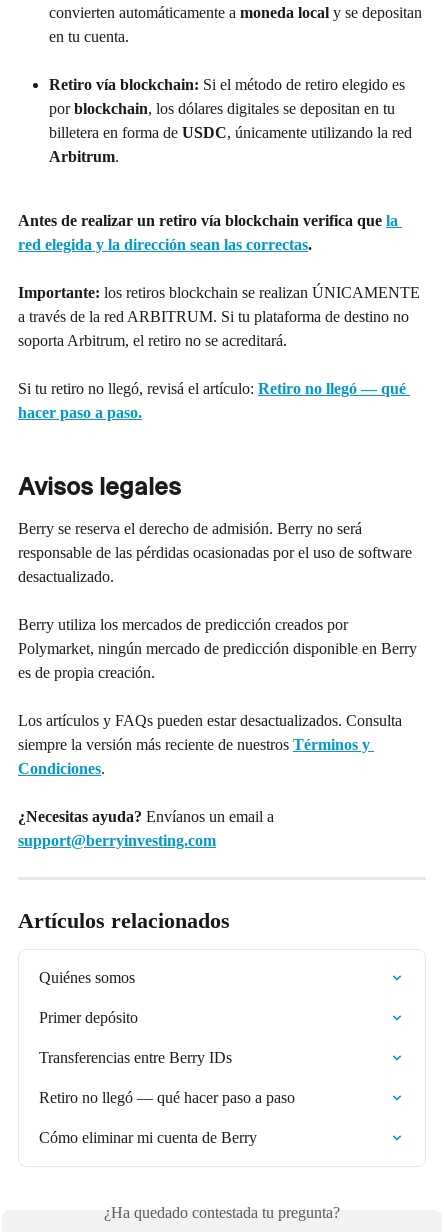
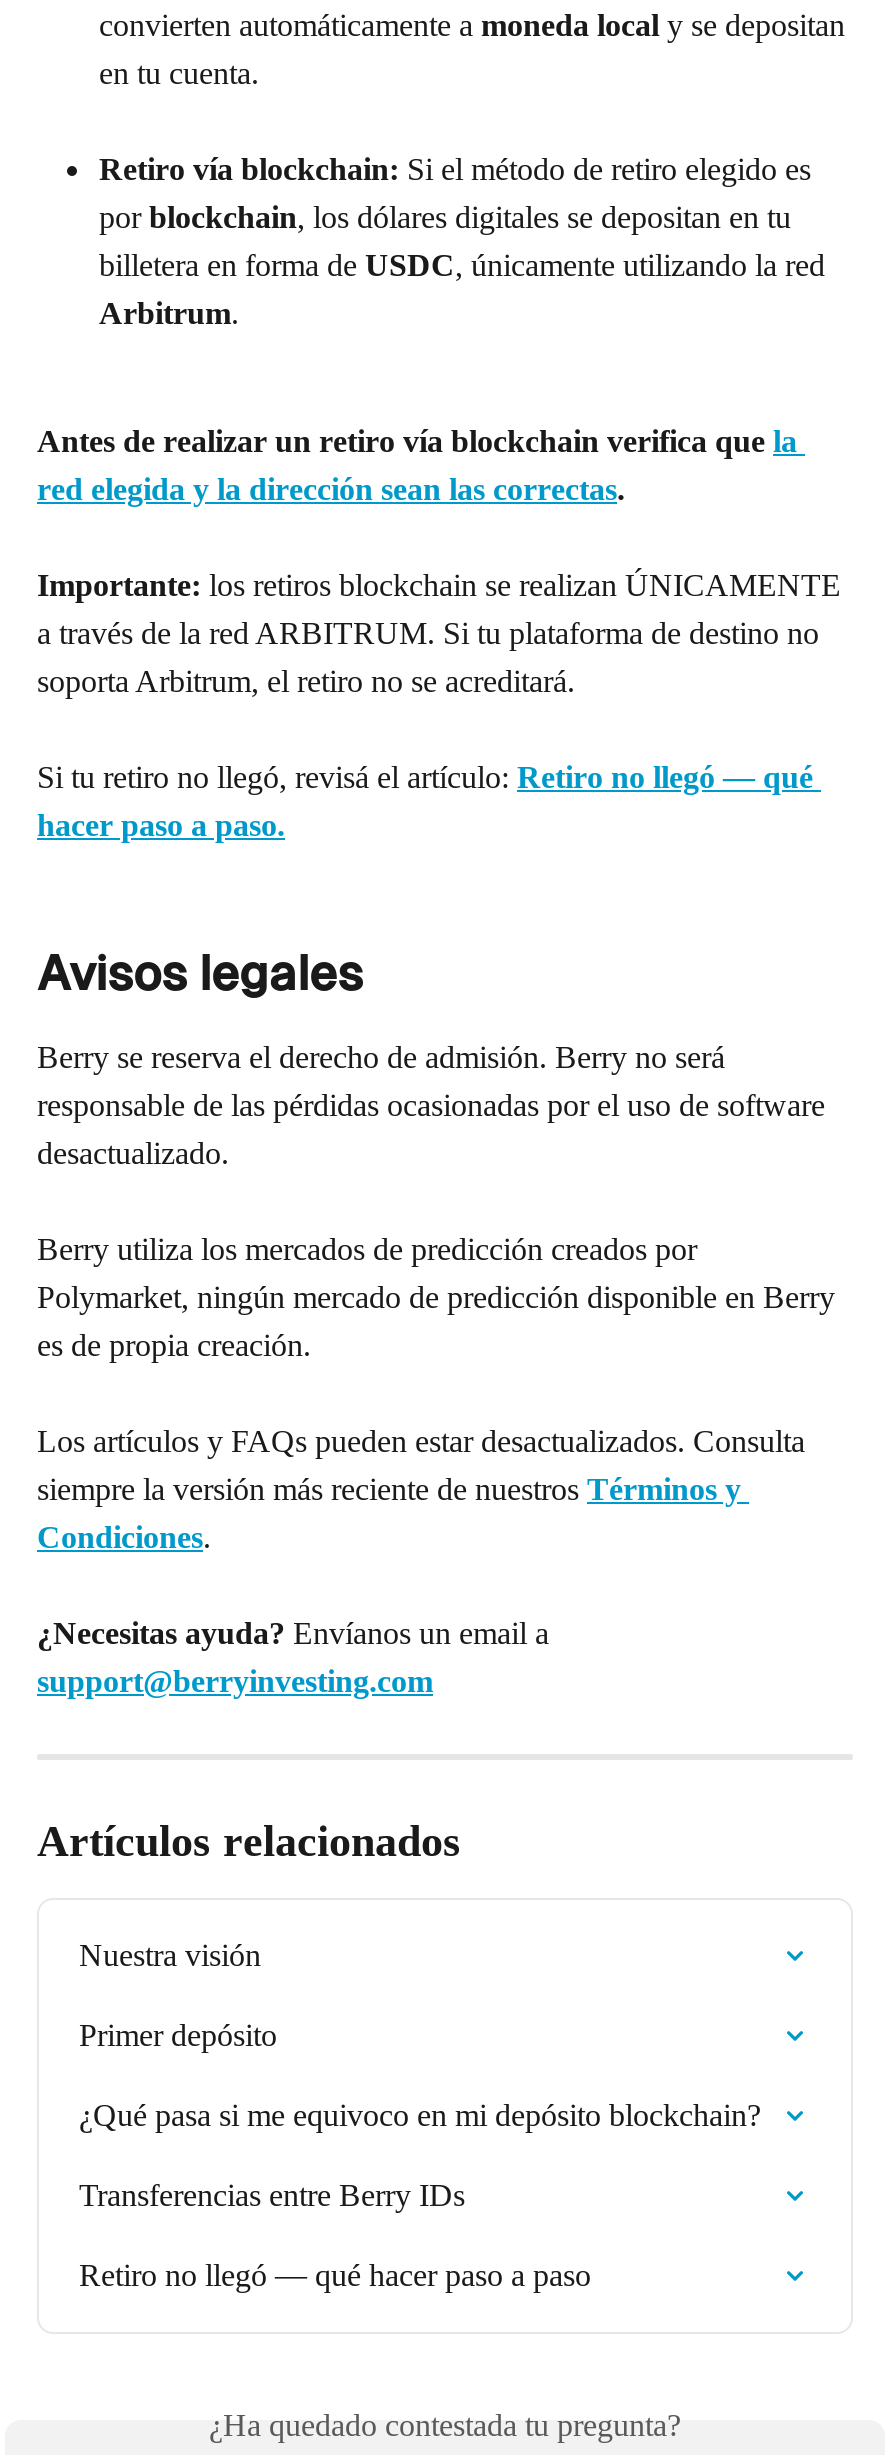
[39,969,135,986] Quiénes somos -> [79,1939,261,1973] Nuestra visión
none -> [79,2099,761,2133] ¿Qué pasa si me equivoco en mi depósito blockchain?
moved [39,1049,295,1106] -> [79,2179,591,2293]: Transferencias entre Berry IDs | Retiro no llegó — qué hacer paso a paso
[39,1129,257,1146] Cómo eliminar mi cuenta de Berry -> none

